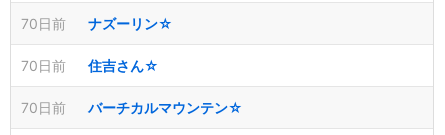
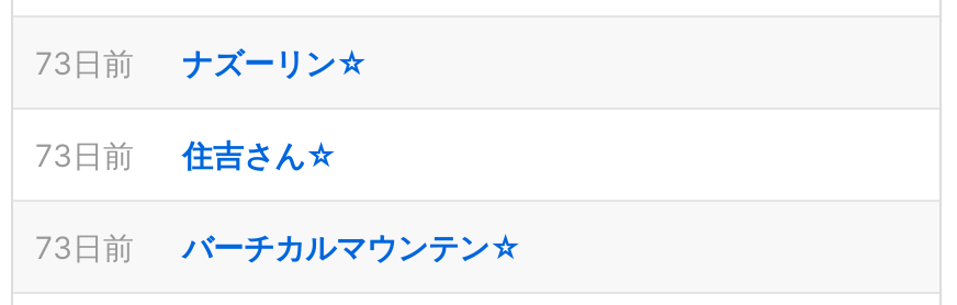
[21,15,66,32] 70日前 -> [35,44,134,81] 73日前
[21,57,66,74] 70日前 -> [35,136,134,173] 73日前
[21,99,66,116] 70日前 -> [35,228,134,266] 73日前

